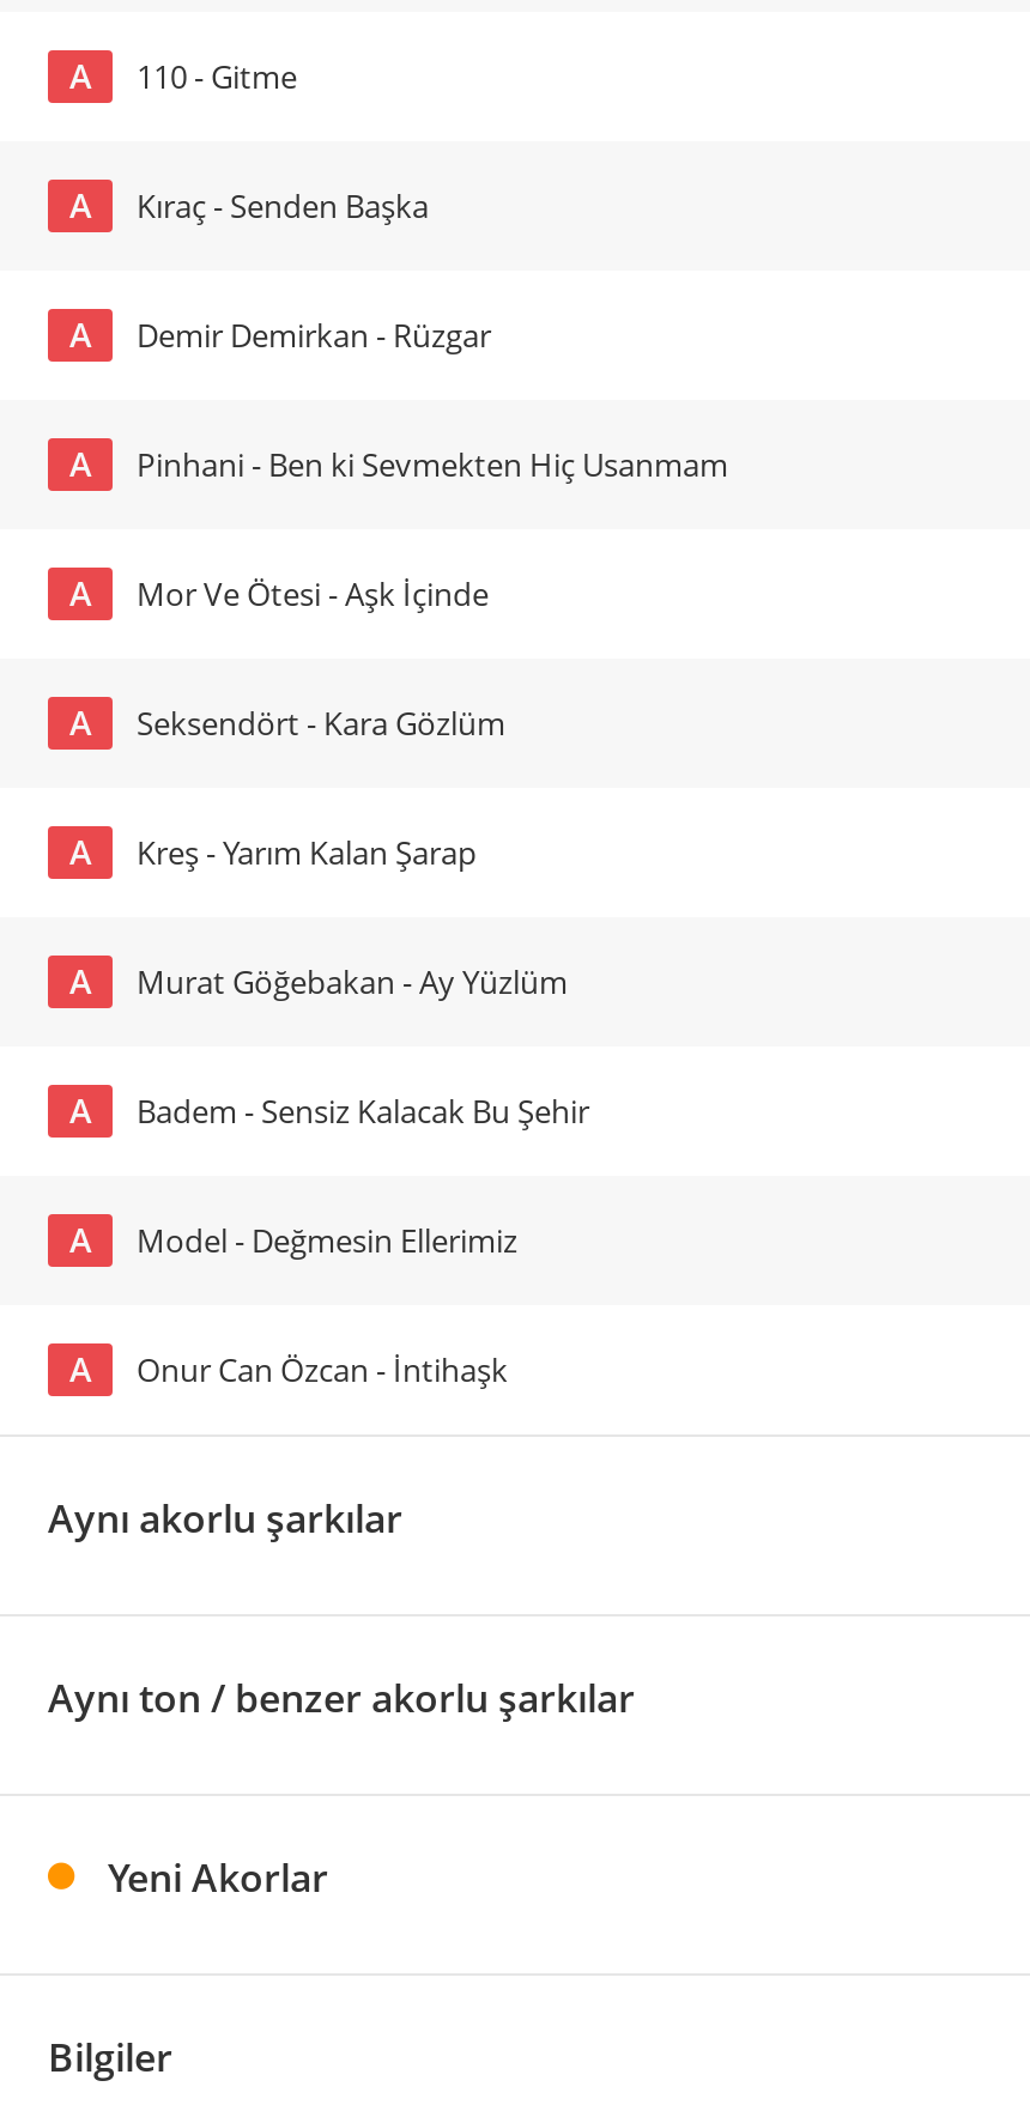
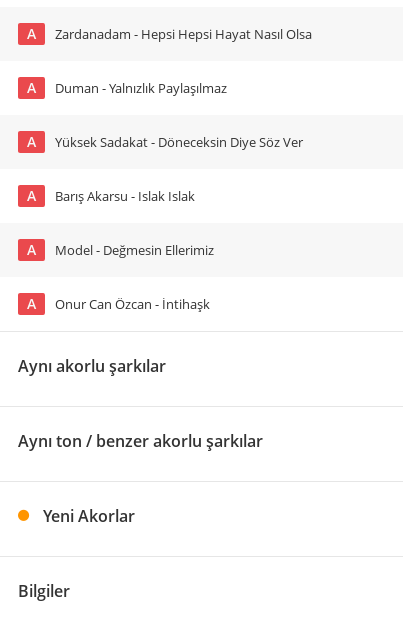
[137,55,297,98] 110 - Gitme -> [55,25,312,43] Zardanadam - Hepsi Hepsi Hayat Nasıl Olsa
[137,184,429,228] Kıraç - Senden Başka -> [55,79,227,97] Duman - Yalnızlık Paylaşılmaz
[137,314,491,357] Demir Demirkan - Rüzgar -> [55,133,303,151] Yüksek Sadakat - Döneceksin Diye Söz Ver
[69,443,728,1133] Pinhani - Ben ki Sevmekten Hiç Usanmam | A | Mor Ve Ötesi - Aşk İçinde | A | Seksendört - Kara Gözlüm | A | Kreş - Yarım Kalan Şarap | A | Murat Göğebakan - Ay Yüzlüm | A | Badem - Sensiz Kalacak Bu Şehir -> [55,187,195,205] Barış Akarsu - Islak Islak

